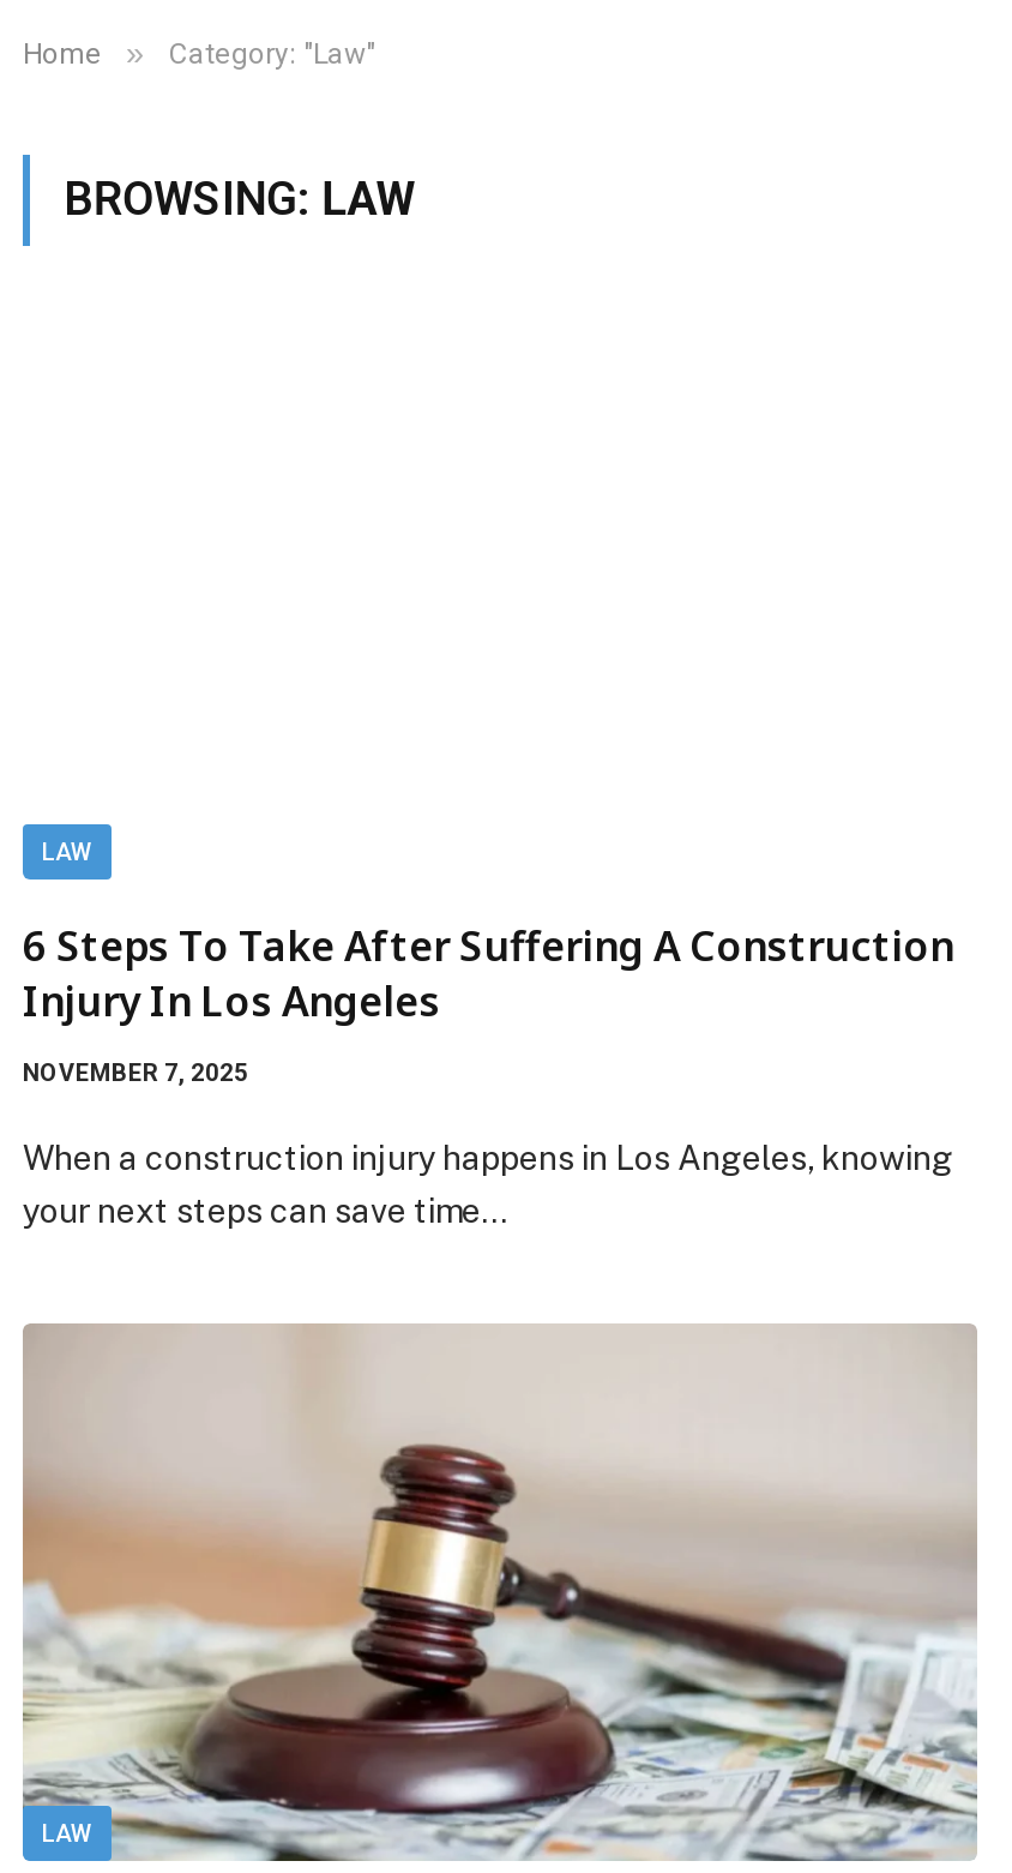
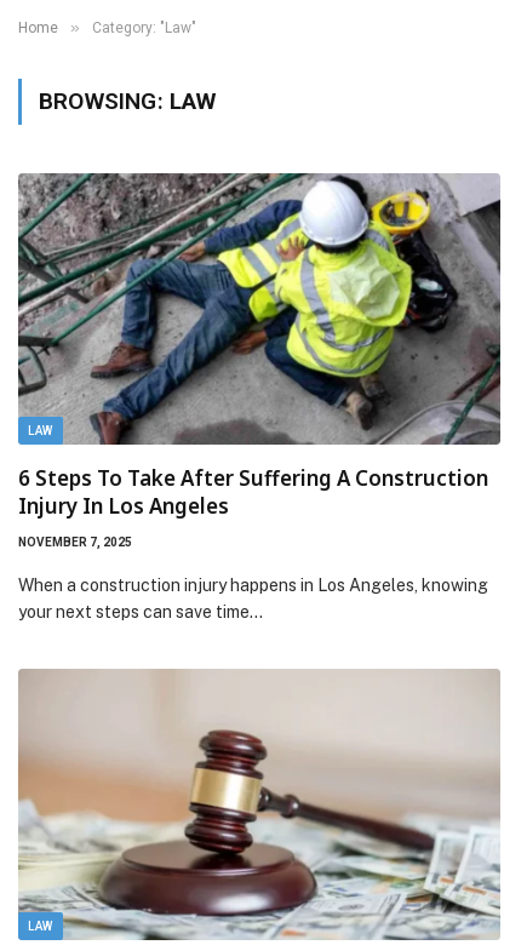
none -> [17,172,502,446] [image]

